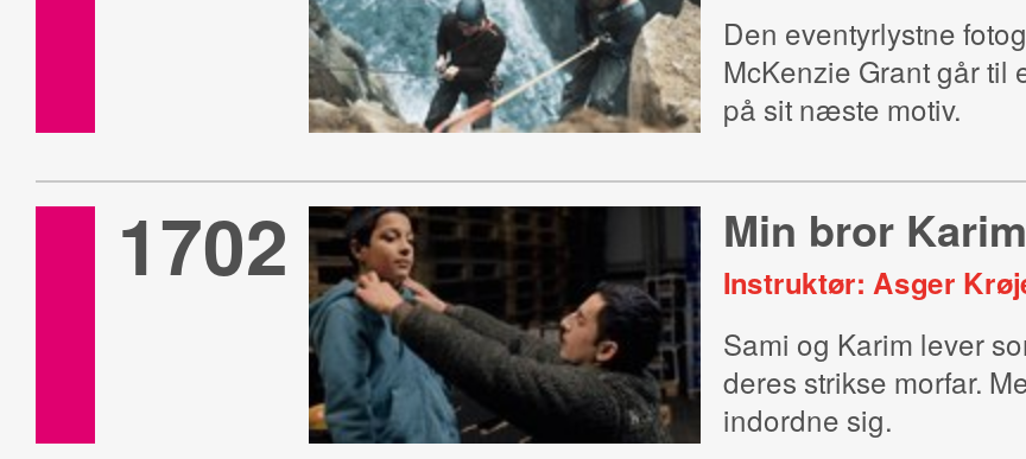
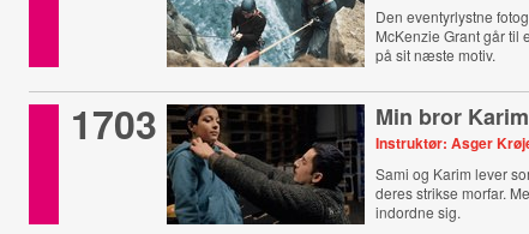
[118,190,289,299] 1702 -> [70,96,157,151] 1703

